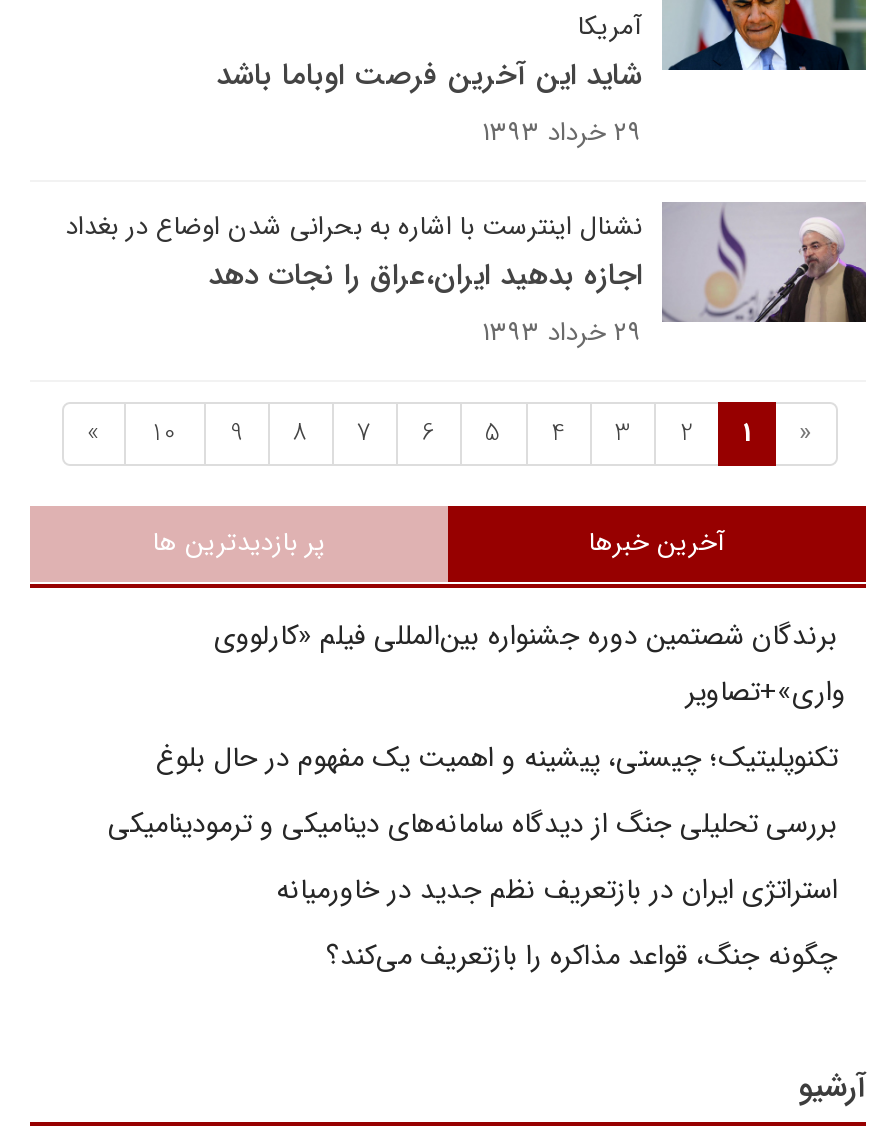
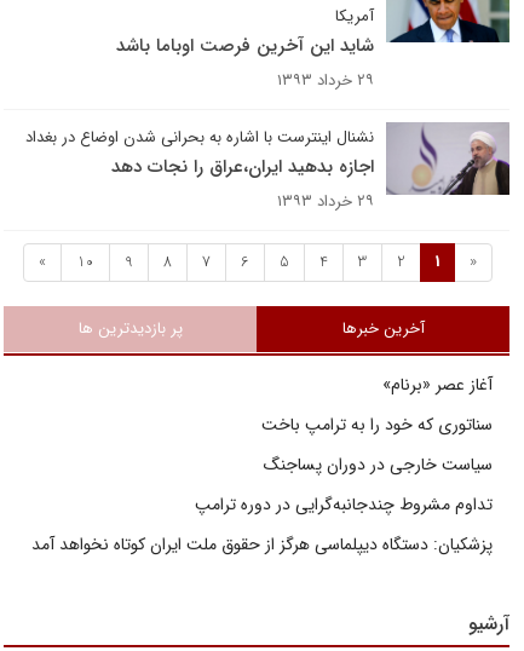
[214,614,846,714] برندگان شصتمین دوره جشنواره بین‌المللی فیلم «کارلووی | واری»+تصاویر -> [382,371,497,398] آغاز عصر «برنام»
[156,736,846,780] تکنوپلیتیک؛ چیستی، پیشینه و اهمیت یک مفهوم در حال بلوغ -> [261,411,497,438] سناتوری که خود را به ترامپ باخت
[108,802,846,846] بررسی تحلیلی جنگ از دیدگاه سامانه‌های دینامیکی و ترمودینامیکی -> [264,451,497,478] سیاست خارجی در دوران پساجنگ
[276,868,846,912] استراتژی ایران در بازتعریف نظم جدید در خاورمیانه -> [195,491,497,518] تداوم مشروط چندجانبه‌گرایی در دوره ترامپ
[326,934,846,978] چگونه جنگ، قواعد مذاکره را بازتعریف می‌کند؟ -> [31,531,497,558] پزشکیان: دستگاه دیپلماسی هرگز از حقوق ملت ایران کوتاه نخواهد آمد

